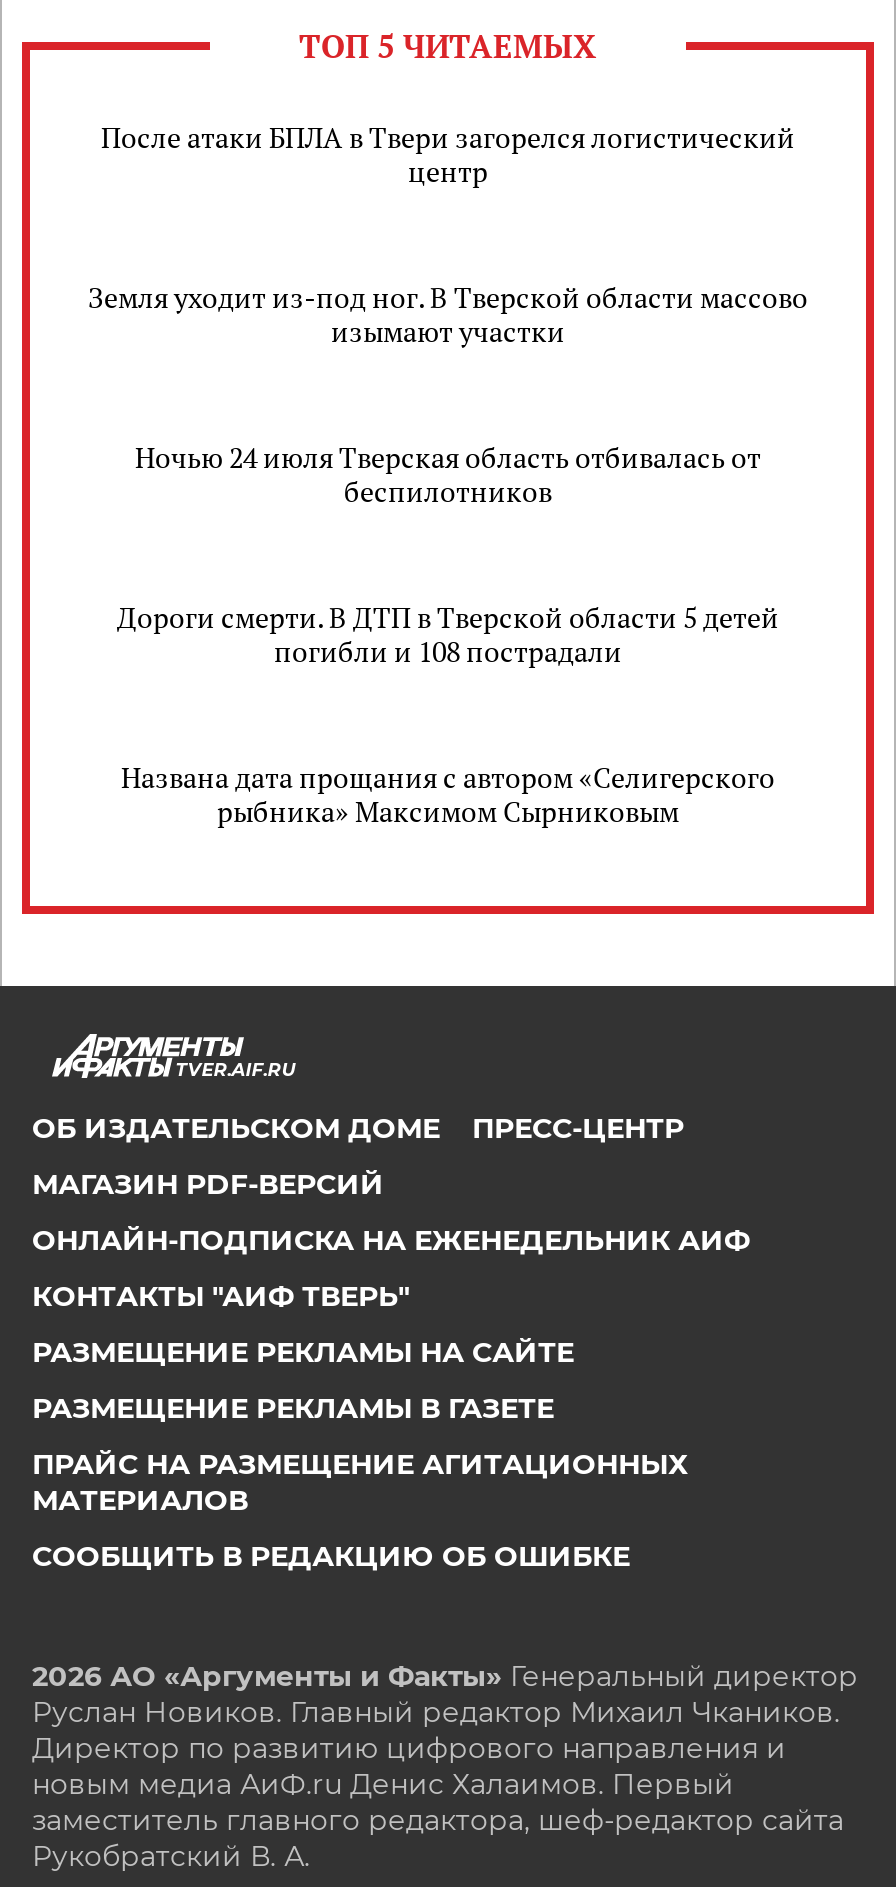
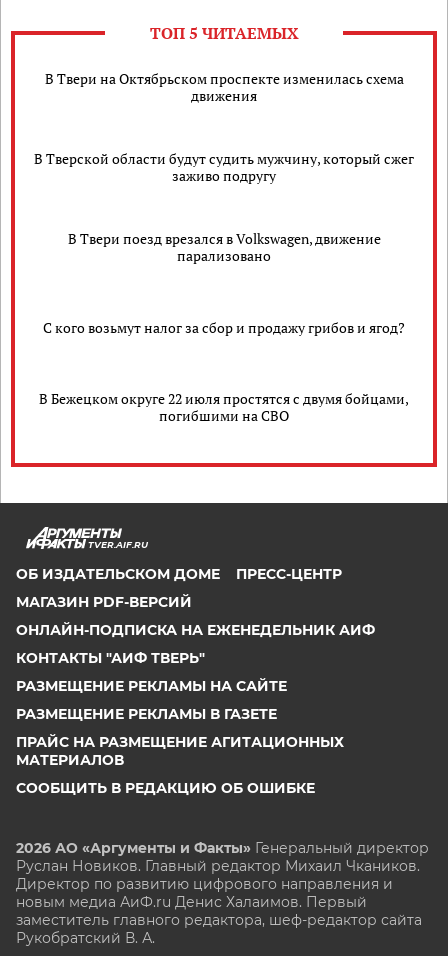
[101,118,795,190] После атаки БПЛА в Твери загорелся логистический | центр -> [44,69,403,105] В Твери на Октябрьском проспекте изменилась схема | движения
[88,278,808,350] Земля уходит из-под ног. В Тверской области массово | изымают участки -> [34,149,414,185] В Тверской области будут судить мужчину, который сжег | заживо подругу
[135,438,761,510] Ночью 24 июля Тверская область отбивалась от | беспилотников -> [67,229,380,265] В Твери поезд врезался в Volkswagen, движение | парализовано
[117,598,779,670] Дороги смерти. В ДТП в Тверской области 5 детей | погибли и 108 пострадали -> [43,317,405,336] С кого возьмут налог за сбор и продажу грибов и ягод?
[121,758,775,830] Названа дата прощания с автором «Селигерского | рыбника» Максимом Сырниковым -> [39,389,409,425] В Бежецком округе 22 июля простятся с двумя бойцами, | погибшими на СВО

